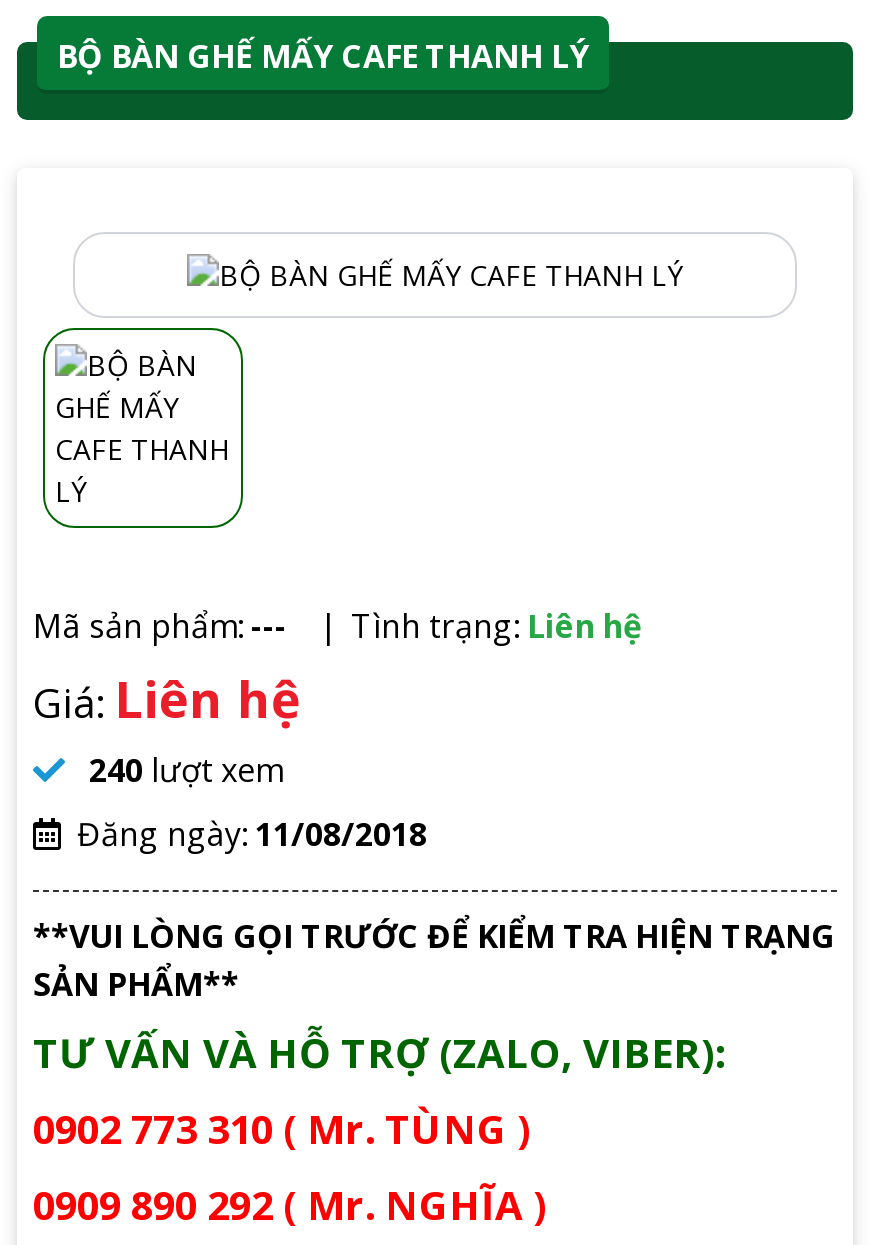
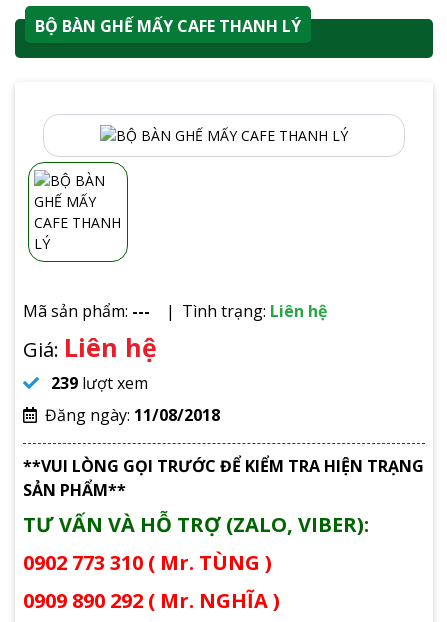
[89,749,283,793] 240 lượt xem -> [51,372,148,394] 239 lượt xem

